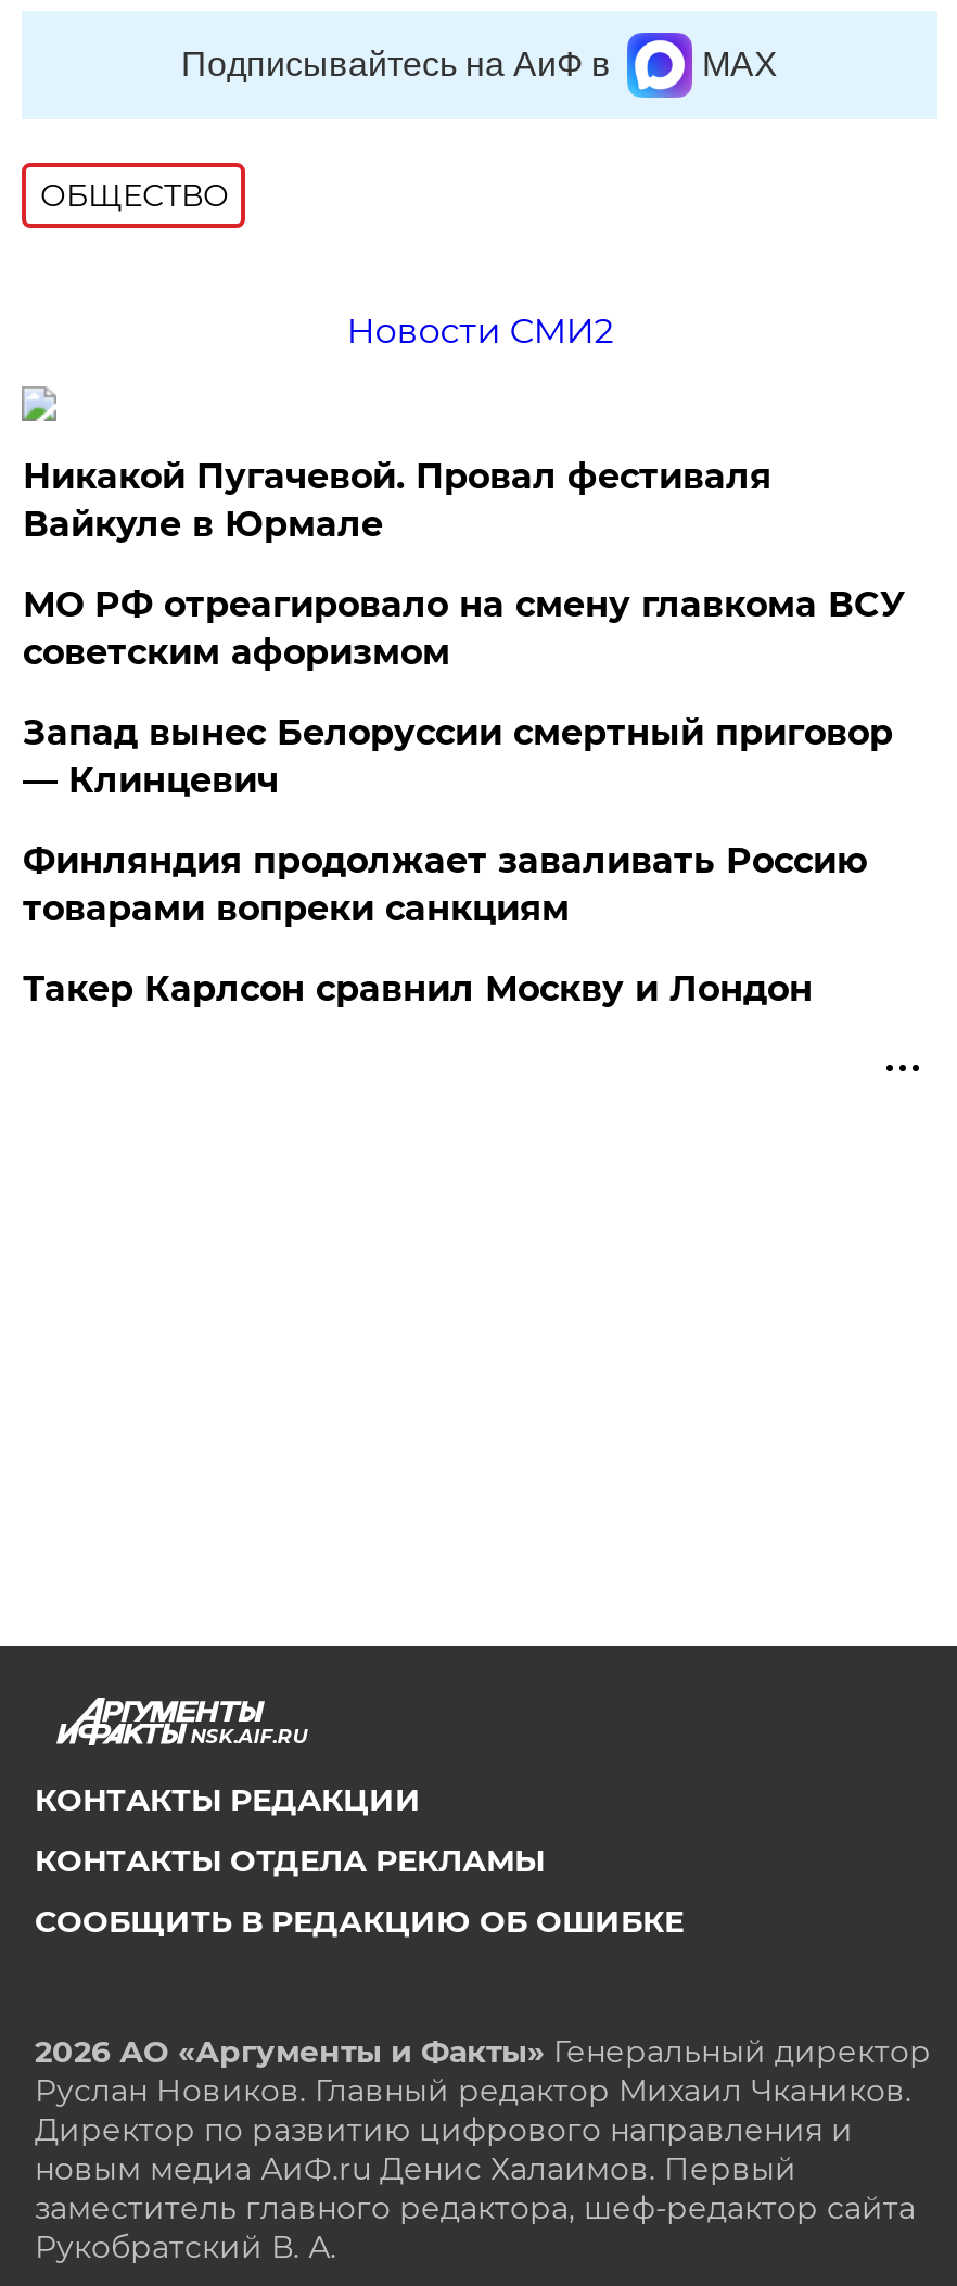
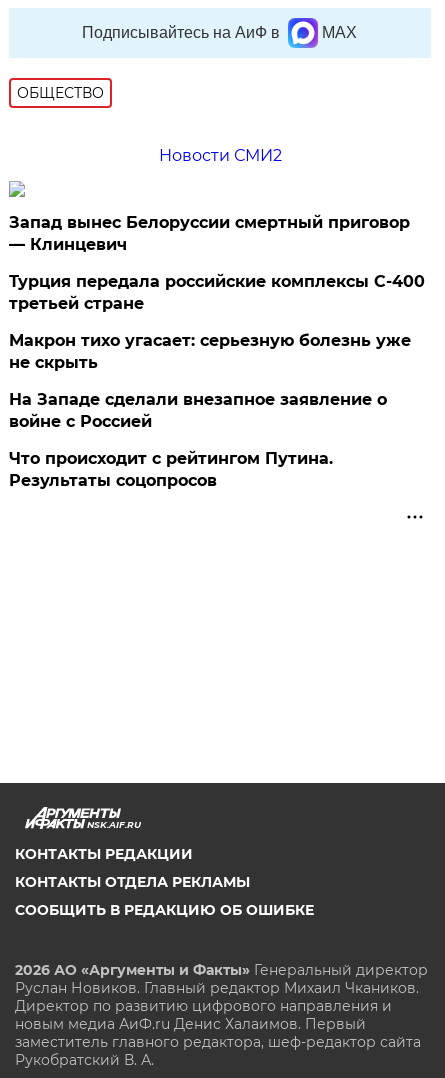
[23,456,906,673] Никакой Пугачевой. Провал фестиваля | Вайкуле в Юрмале | МО РФ отреагировало на смену главкома ВСУ | советским афоризмом -> none
moved [23,713,893,802] -> [9,213,410,254]: Запад вынес Белоруссии смертный приговор | — Клинцевич
[23,841,867,1010] Финляндия продолжает заваливать Россию | товарами вопреки санкциям | Такер Карлсон сравнил Москву и Лондон -> [9,272,425,490] Турция передала российские комплексы С-400 | третьей стране | Макрон тихо угасает: серьезную болезнь уже | не скрыть | На Западе сделали внезапное заявление о | войне с Россией | Что происходит с рейтингом Путина. | Результаты соцопросов

